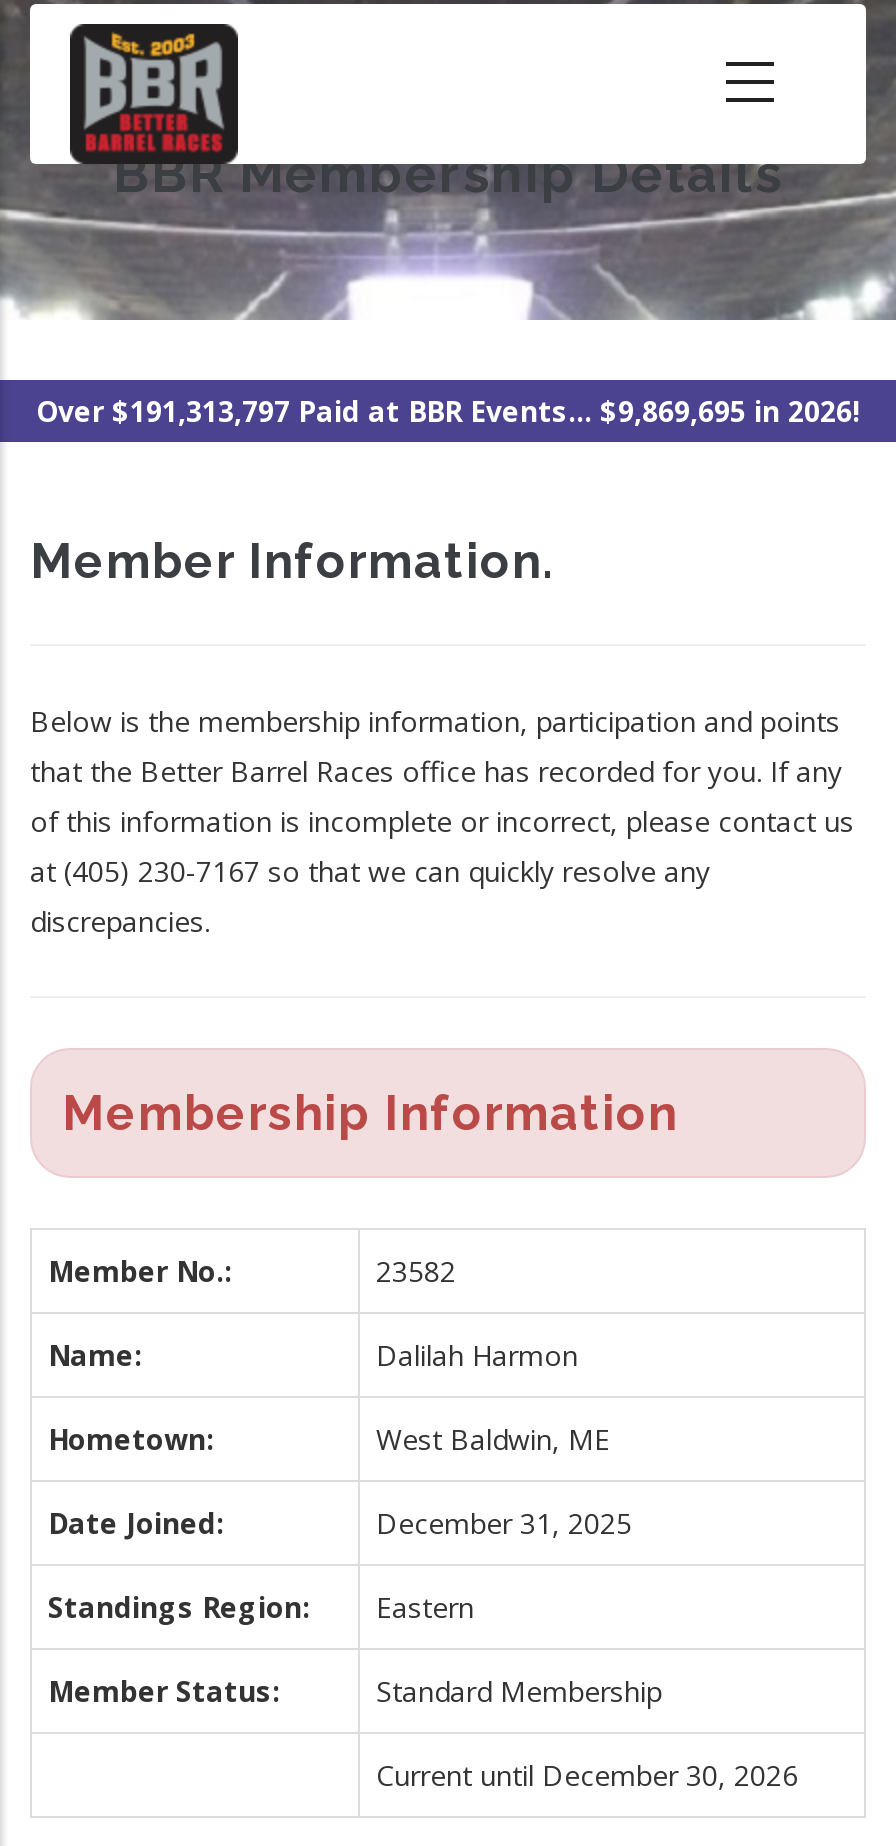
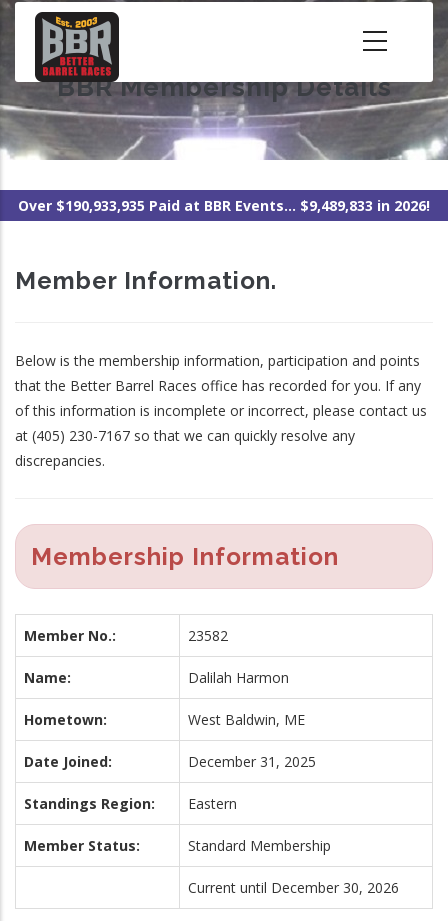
[36,392,860,430] Over $191,313,797 Paid at BBR Events... $9,869,695 in 2026! -> [18,196,430,215] Over $190,933,935 Paid at BBR Events... $9,489,833 in 2026!

